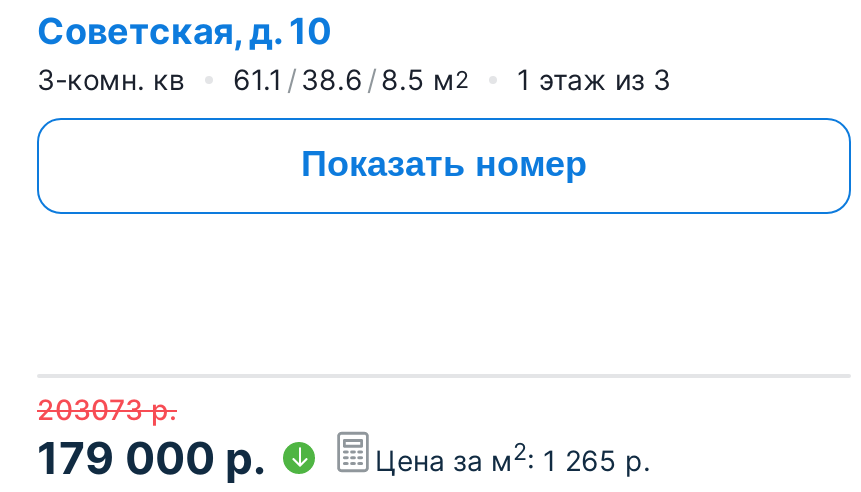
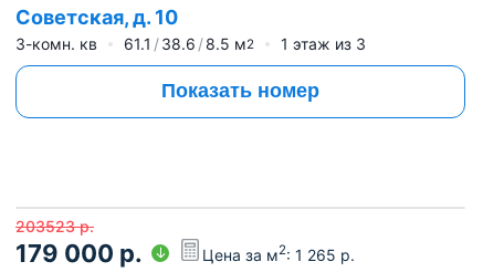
[37,391,177,425] 203073 р. -> [15,216,94,235] 203523 р.

